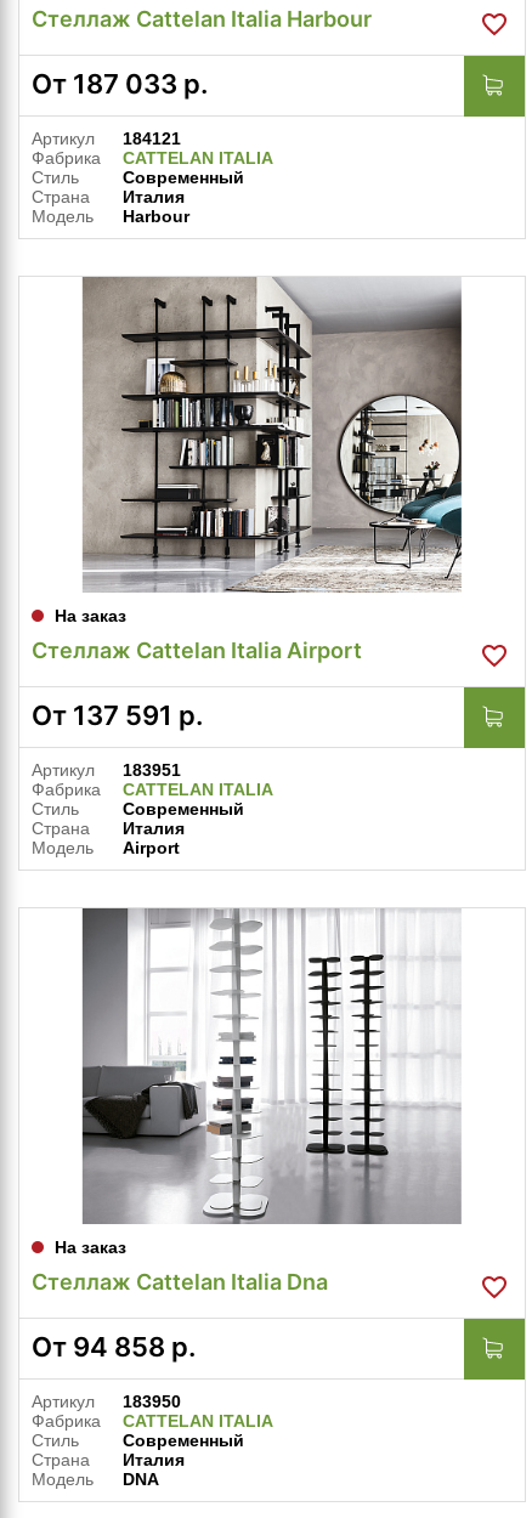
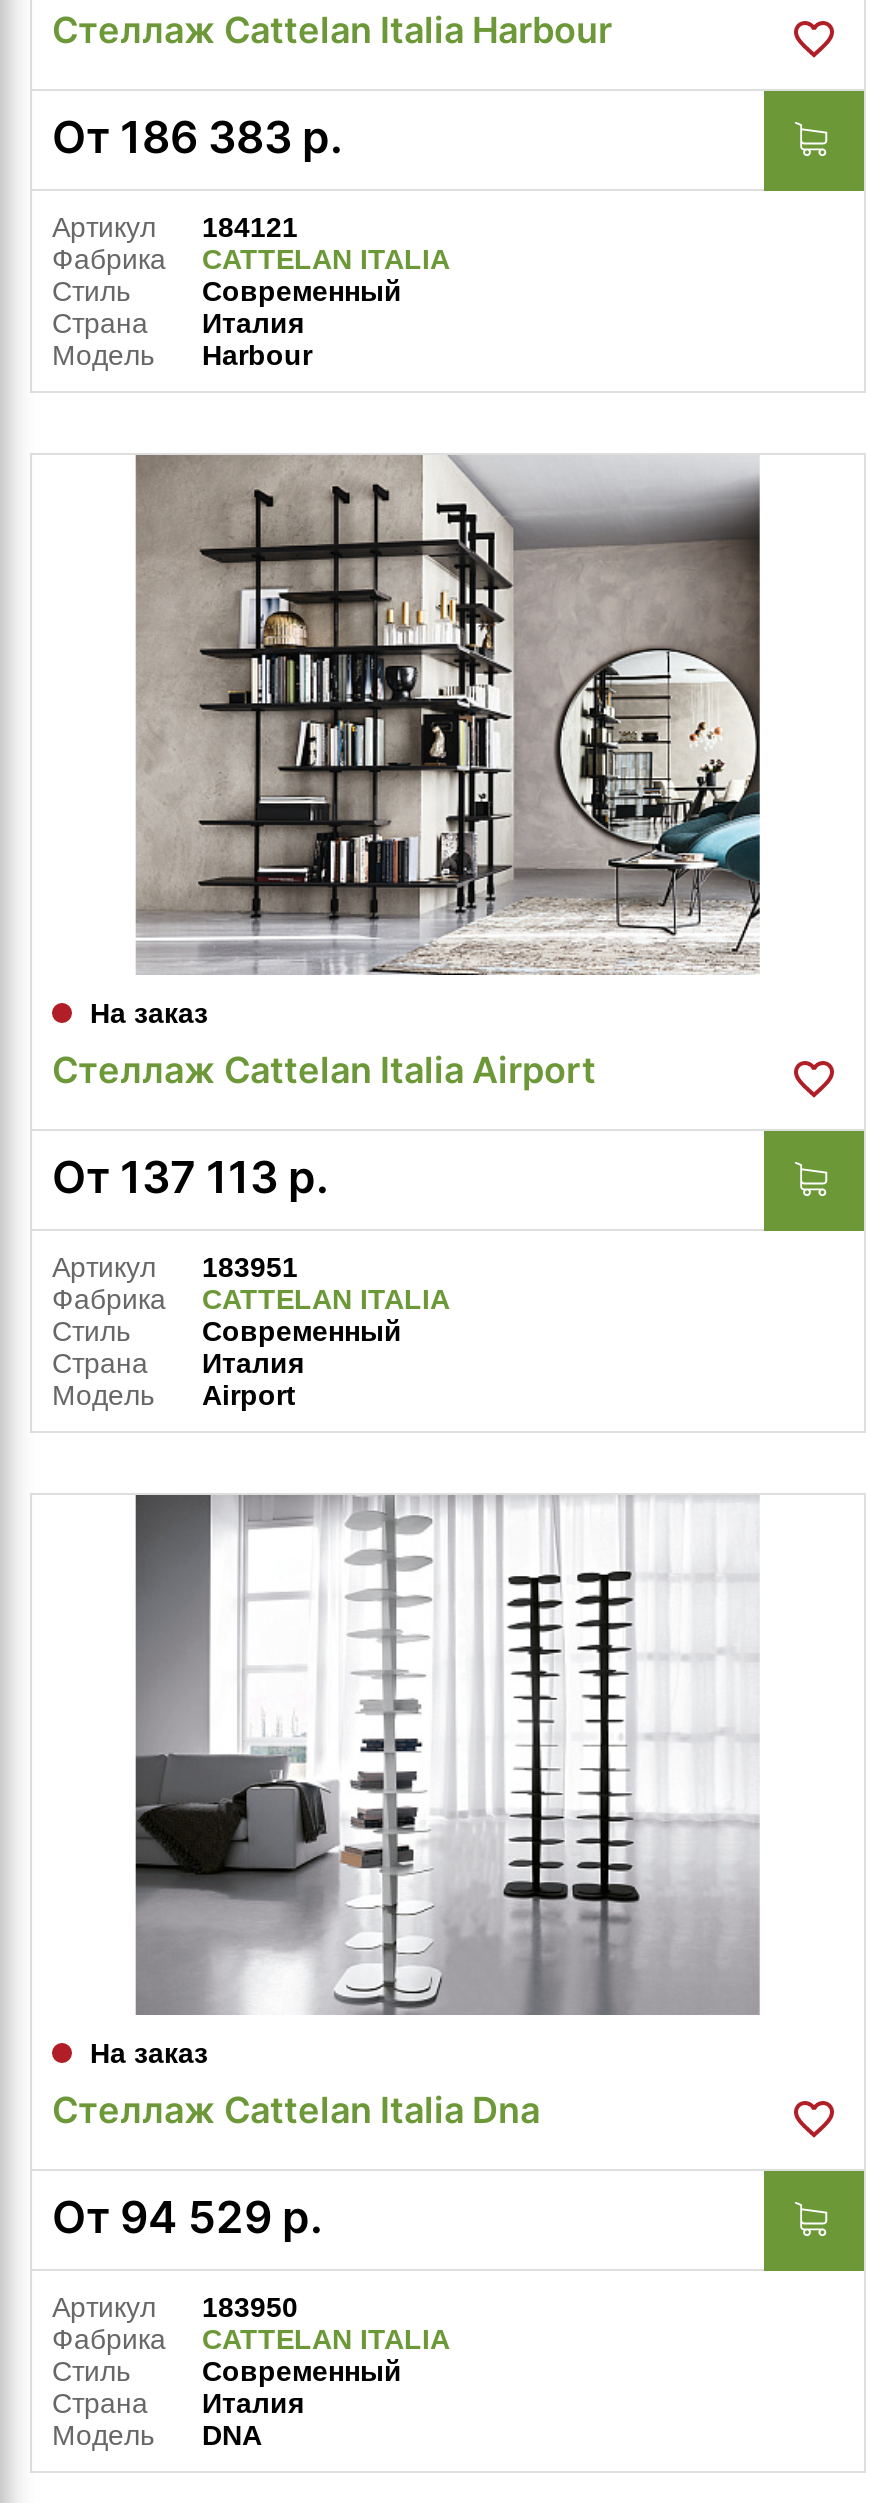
[32,68,208,100] От 187 033 р. -> [52,111,342,163] От 186 383 р.
[32,699,203,731] От 137 591 р. -> [52,1151,328,1203] От 137 113 р.
[32,1331,196,1363] От 94 858 р. -> [52,2191,322,2243] От 94 529 р.

